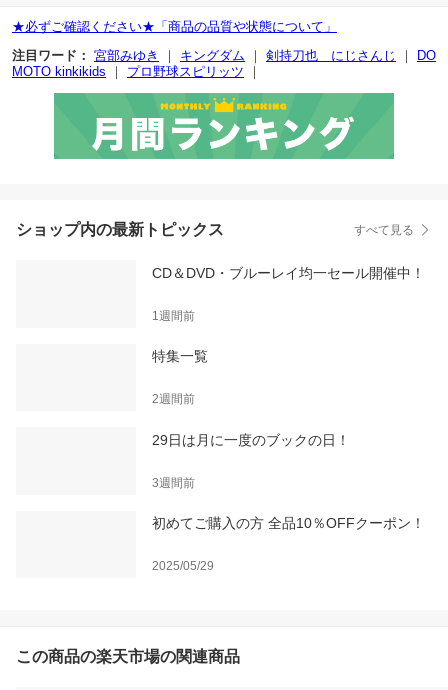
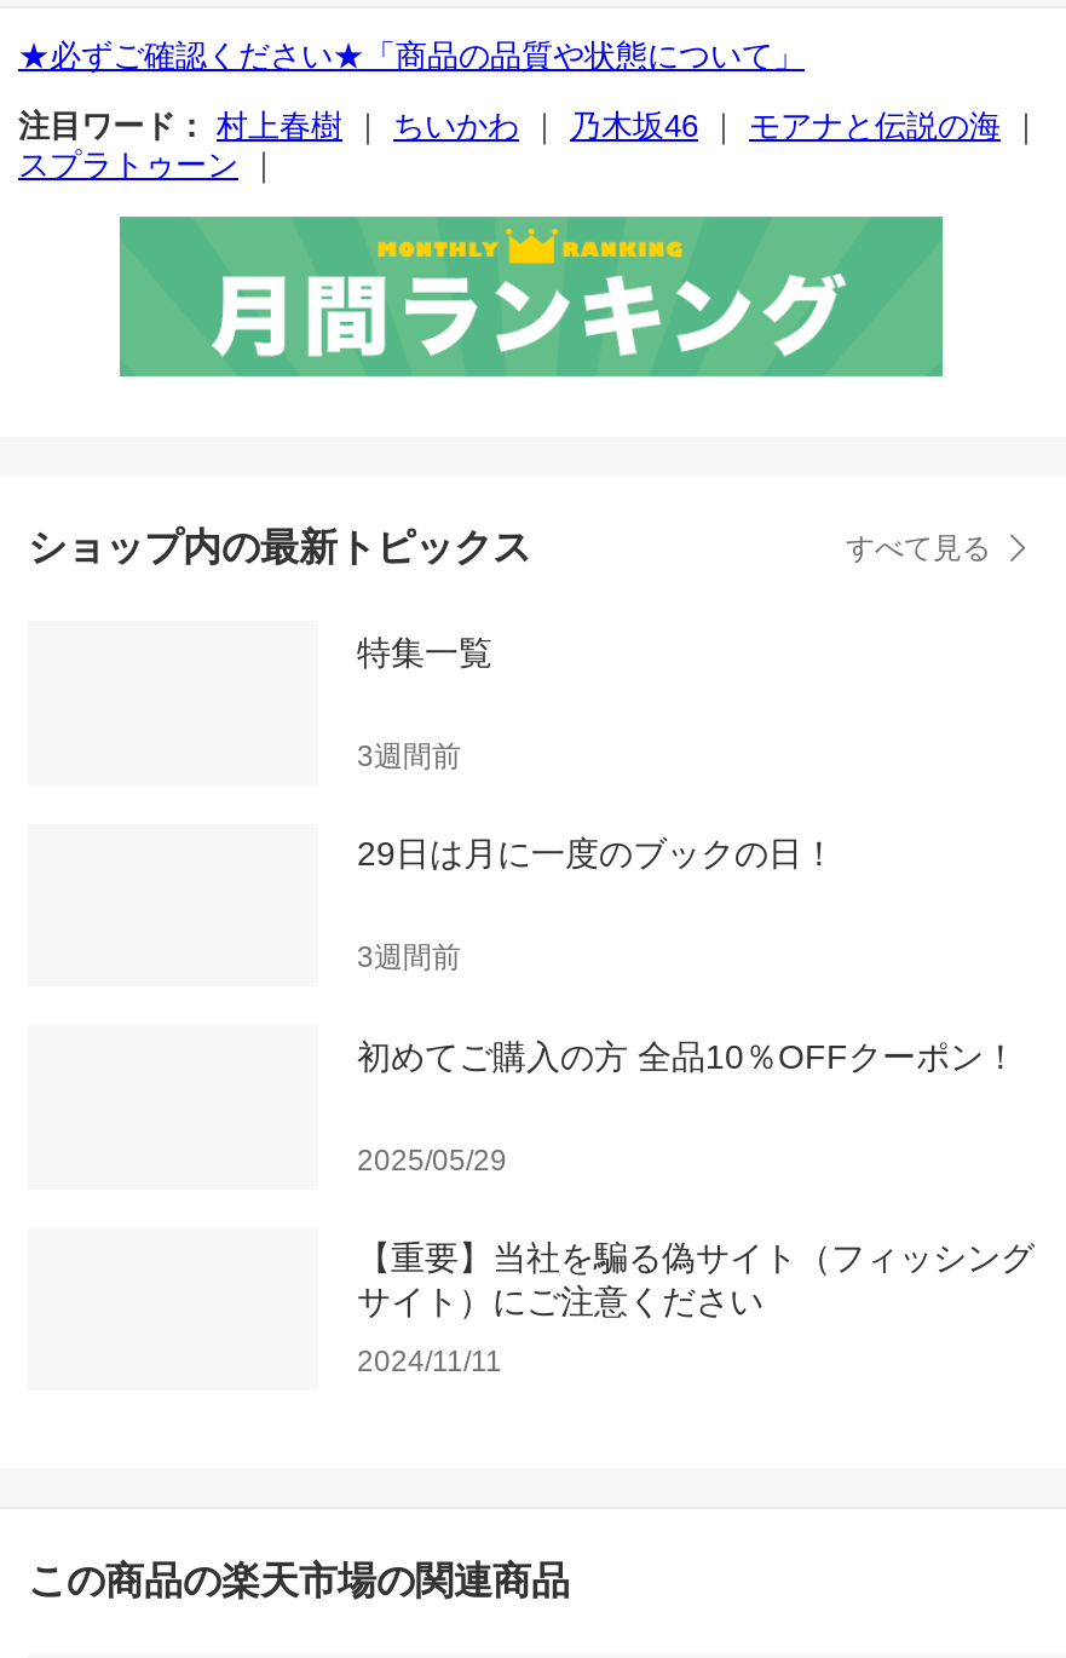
[12,48,436,79] 注目ワード： 宮部みゆき｜キングダム｜剣持刀也 にじさんじ｜DO | MOTO kinkikids｜プロ野球スピリッツ｜ -> [18,108,1042,183] 注目ワード： 村上春樹｜ちいかわ｜乃木坂46｜モアナと伝説の海｜ | スプラトゥーン｜
[152,265,425,323] CD＆DVD・ブルーレイ均一セール開催中！ | 1週間前 -> none
moved [152,348,208,364] -> [357,632,492,671]: 特集一覧
[152,392,195,406] 2週間前 -> [357,739,461,773] 3週間前
moved [152,432,425,573] -> [357,835,1018,1177]: 29日は月に一度のブックの日！ | 3週間前 | 初めてご購入の方 全品10％OFFクーポン！ | 2025/05/29
none -> [357,1239,1035,1379] 【重要】当社を騙る偽サイト（フィッシング | サイト）にご注意ください | 2024/11/11

